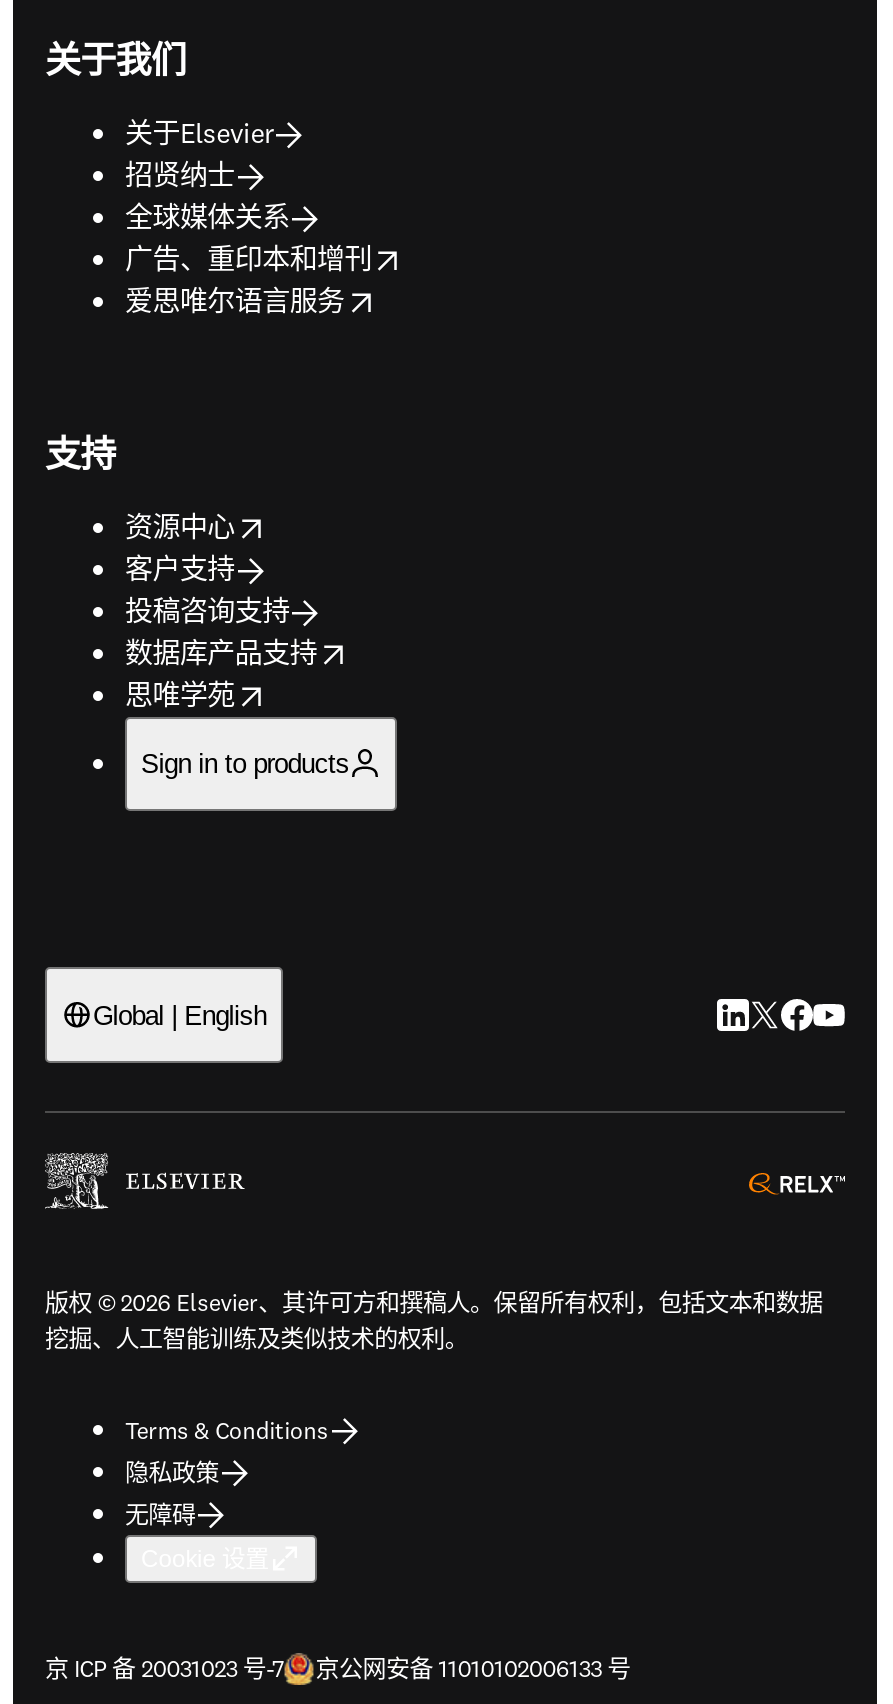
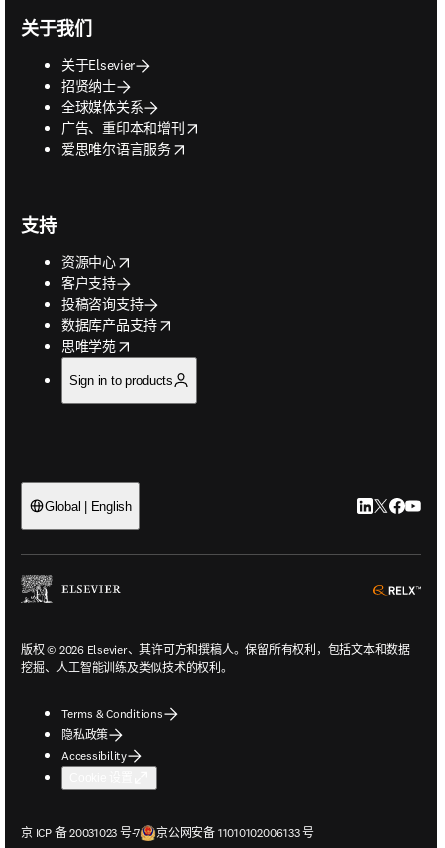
[125,1499,196,1529] 无障碍 -> [61,748,127,763] Accessibility

